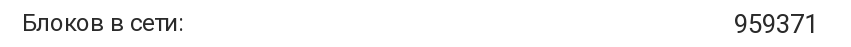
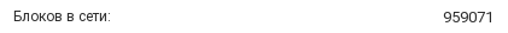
[734,8,818,38] 959371 -> [443,8,494,25] 959071

